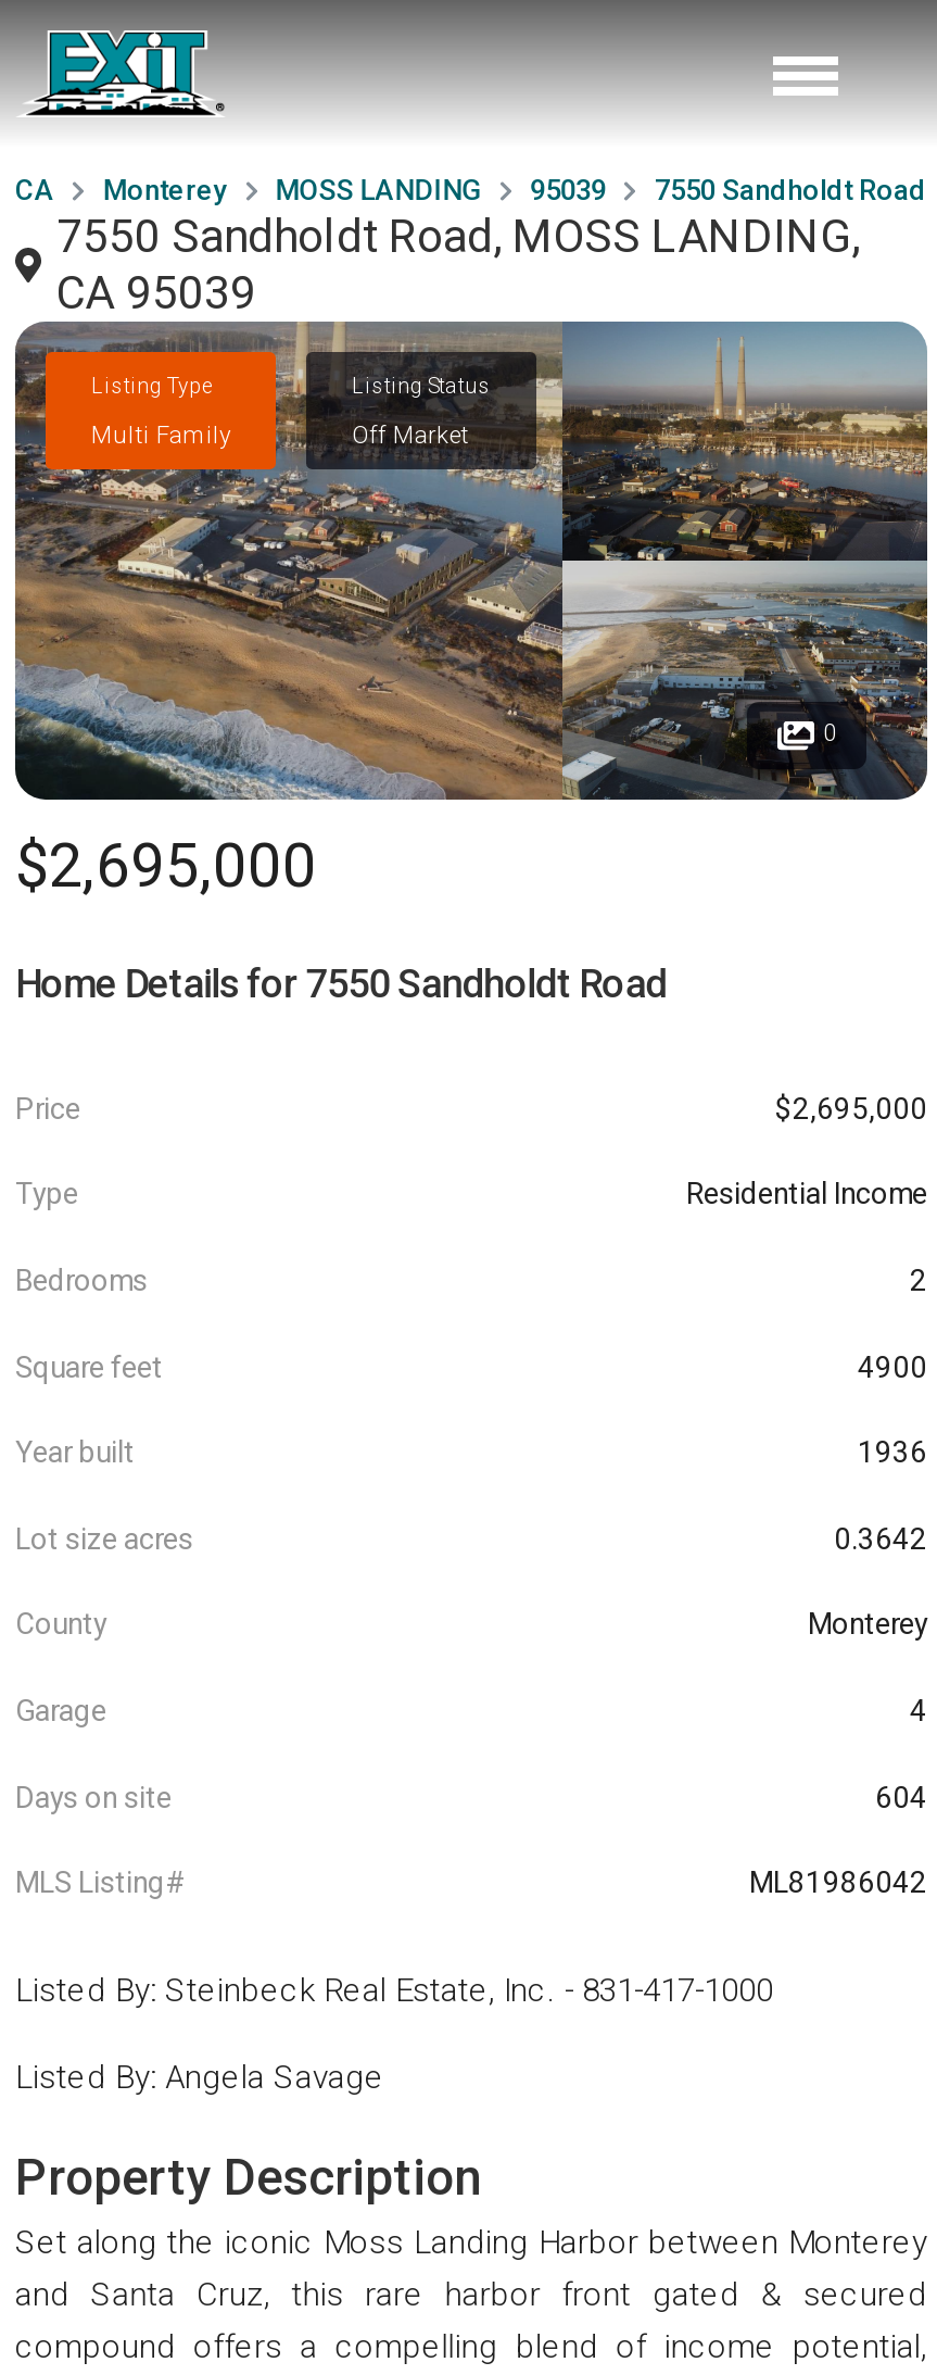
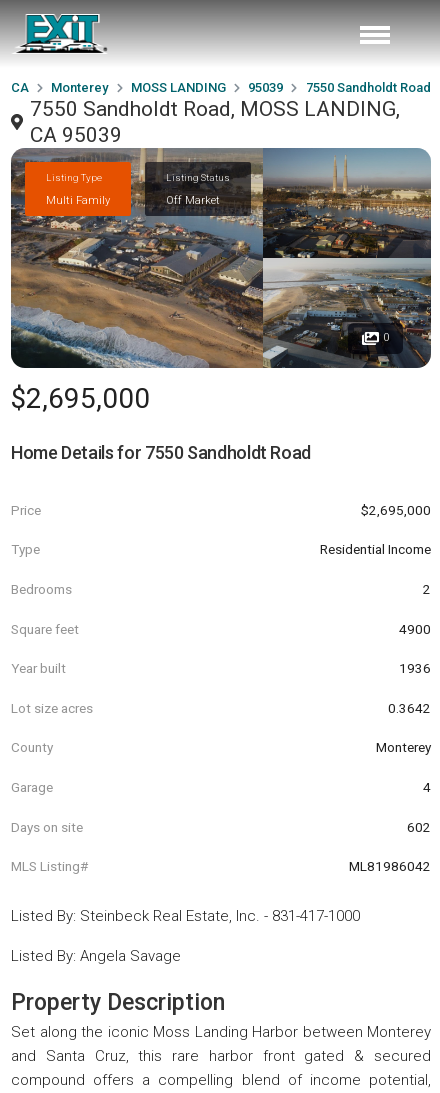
[875,1779,927,1813] 604 -> [407,818,431,834] 602

